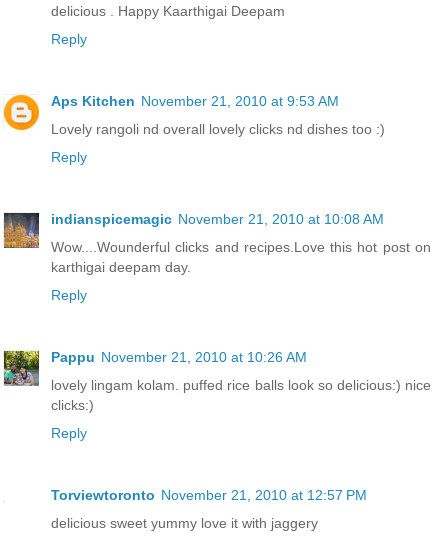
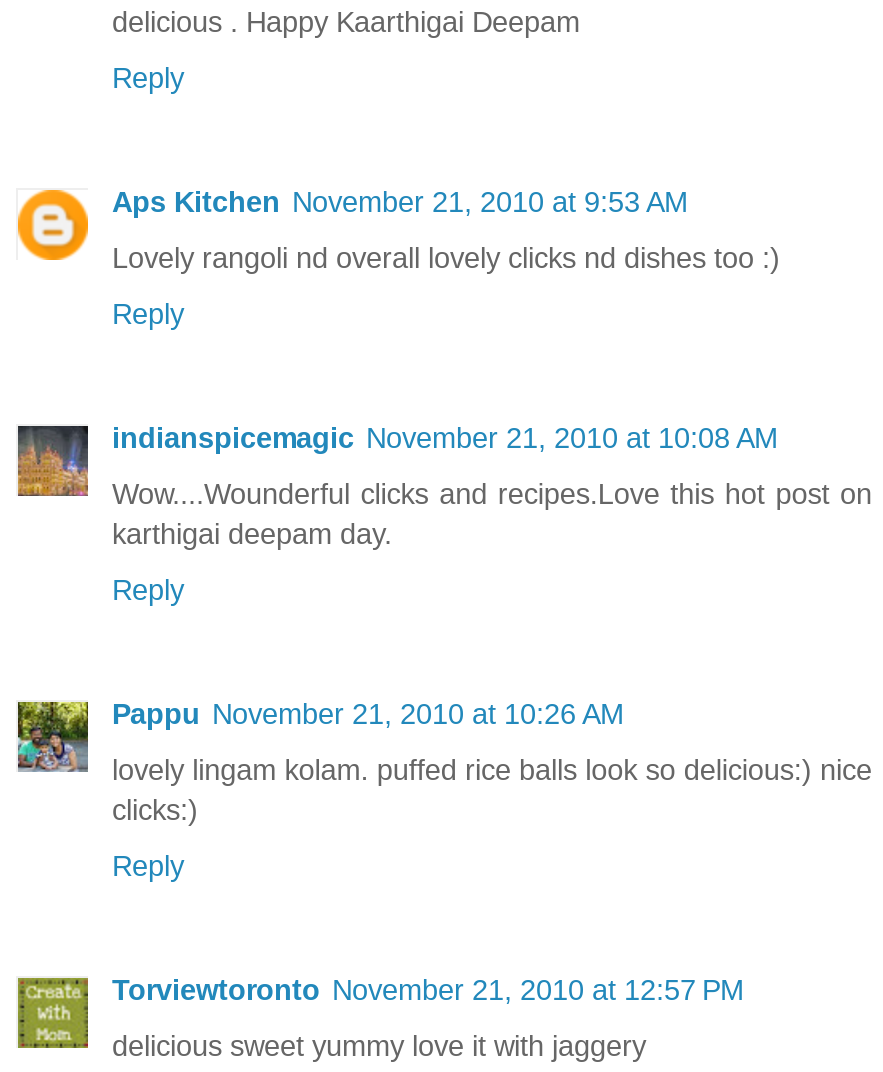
none -> [16,976,90,1050] [image]

